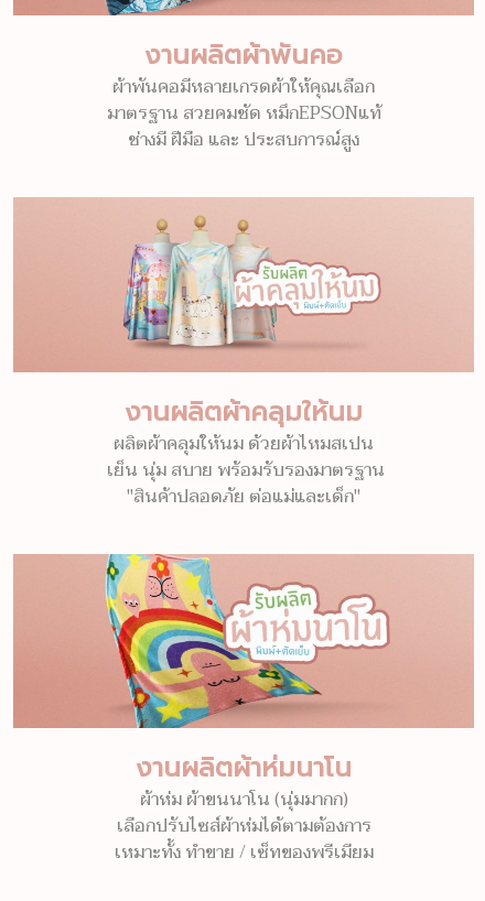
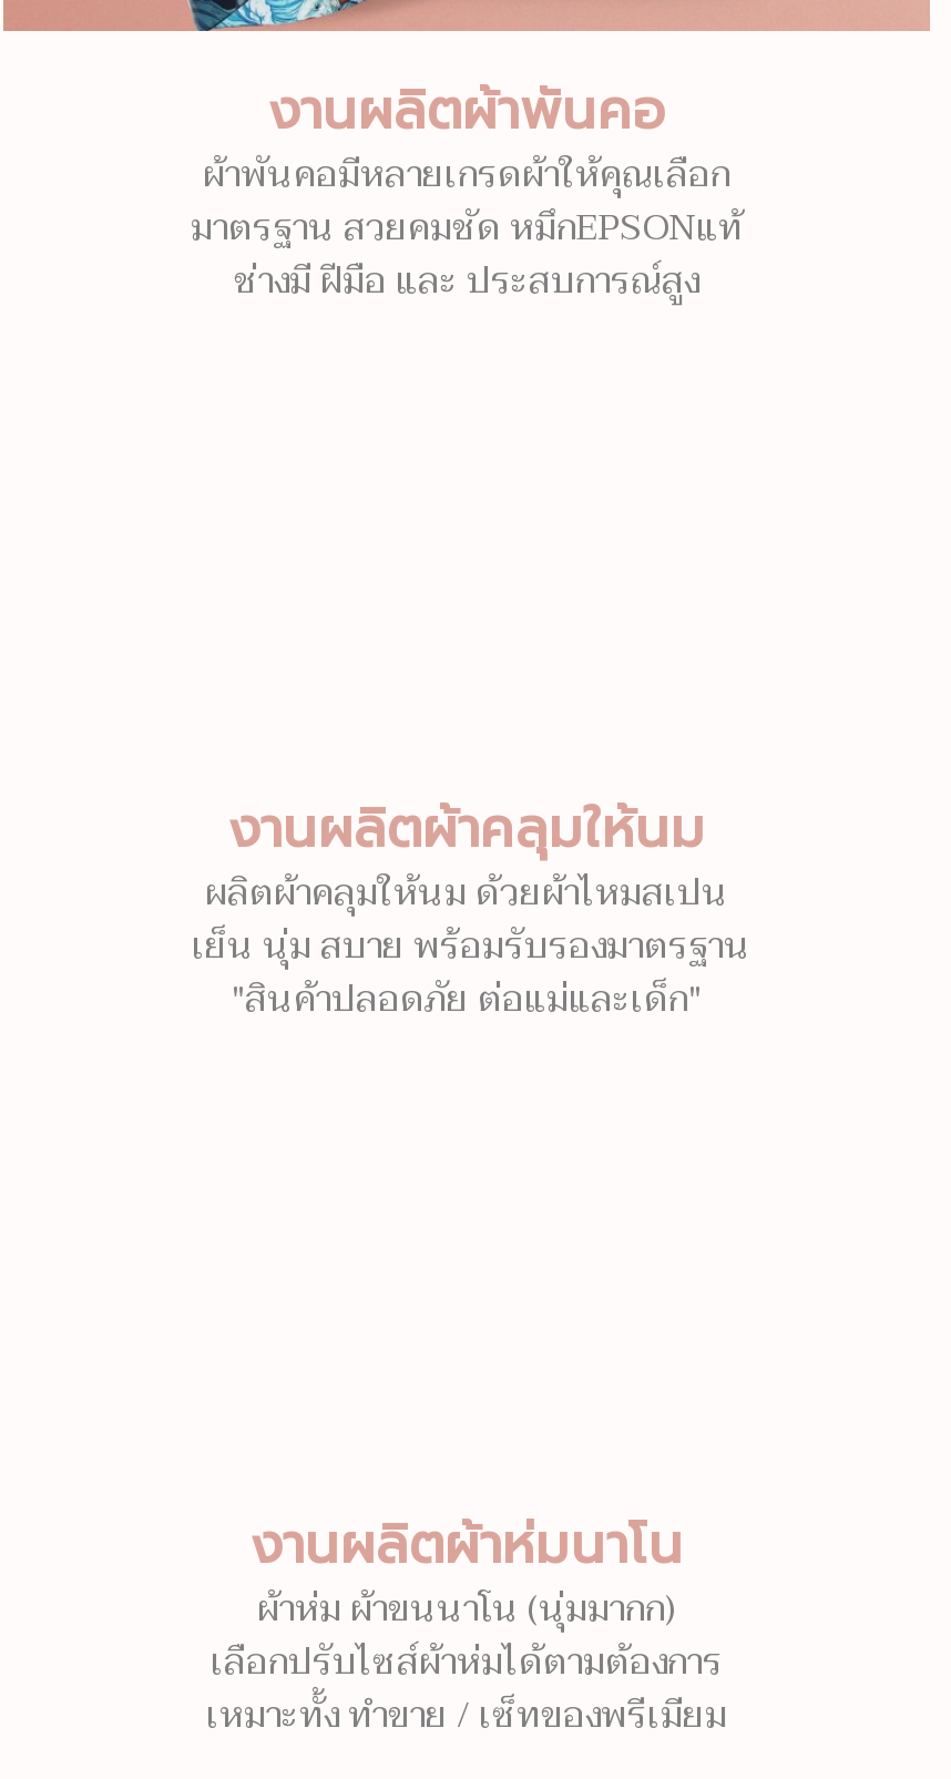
[12,196,475,373] [image] -> none
[12,553,475,729] [image] -> none

